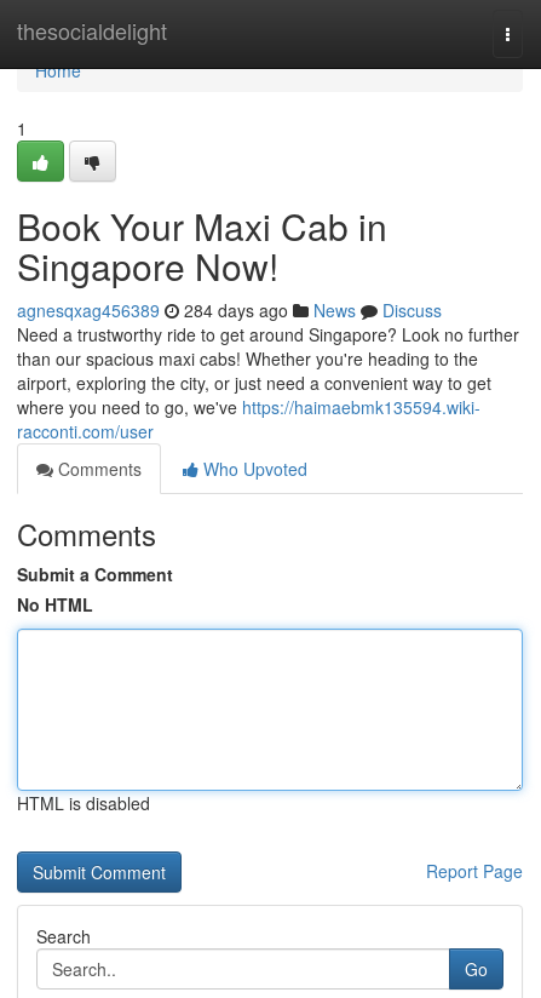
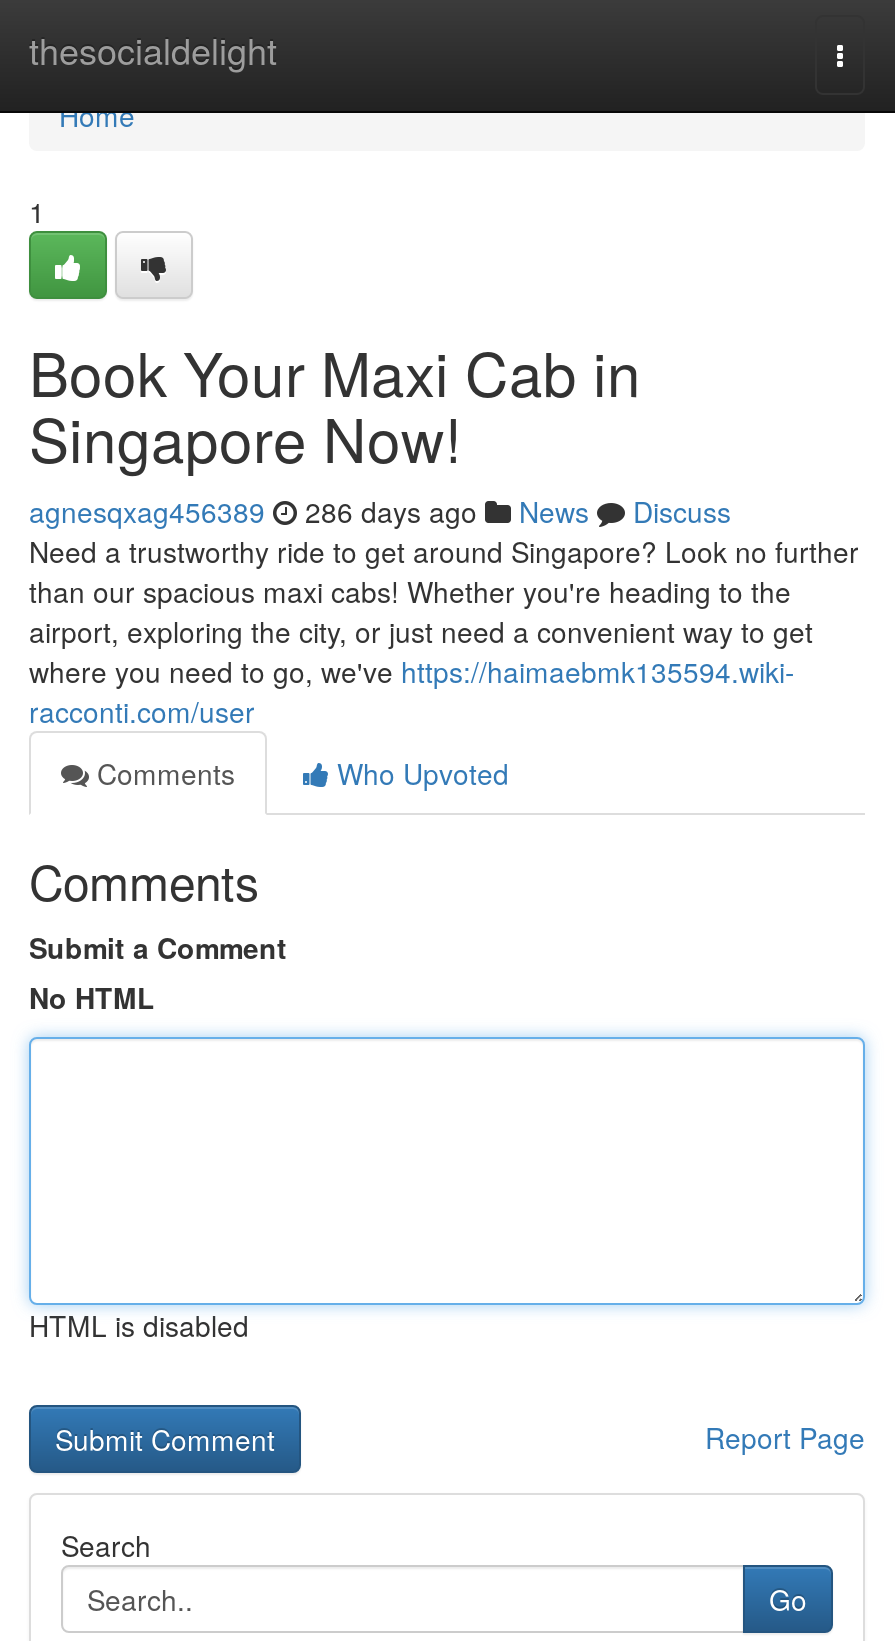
[17,298,442,322] agnesqxag456389 284 days ago News Discuss -> [29,491,731,531] agnesqxag456389 286 days ago News Discuss

